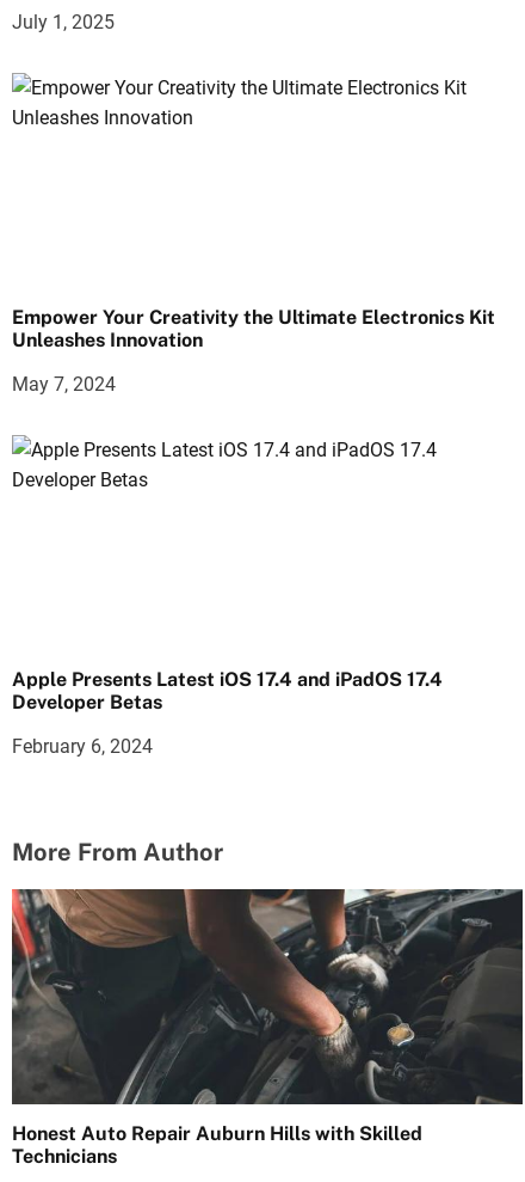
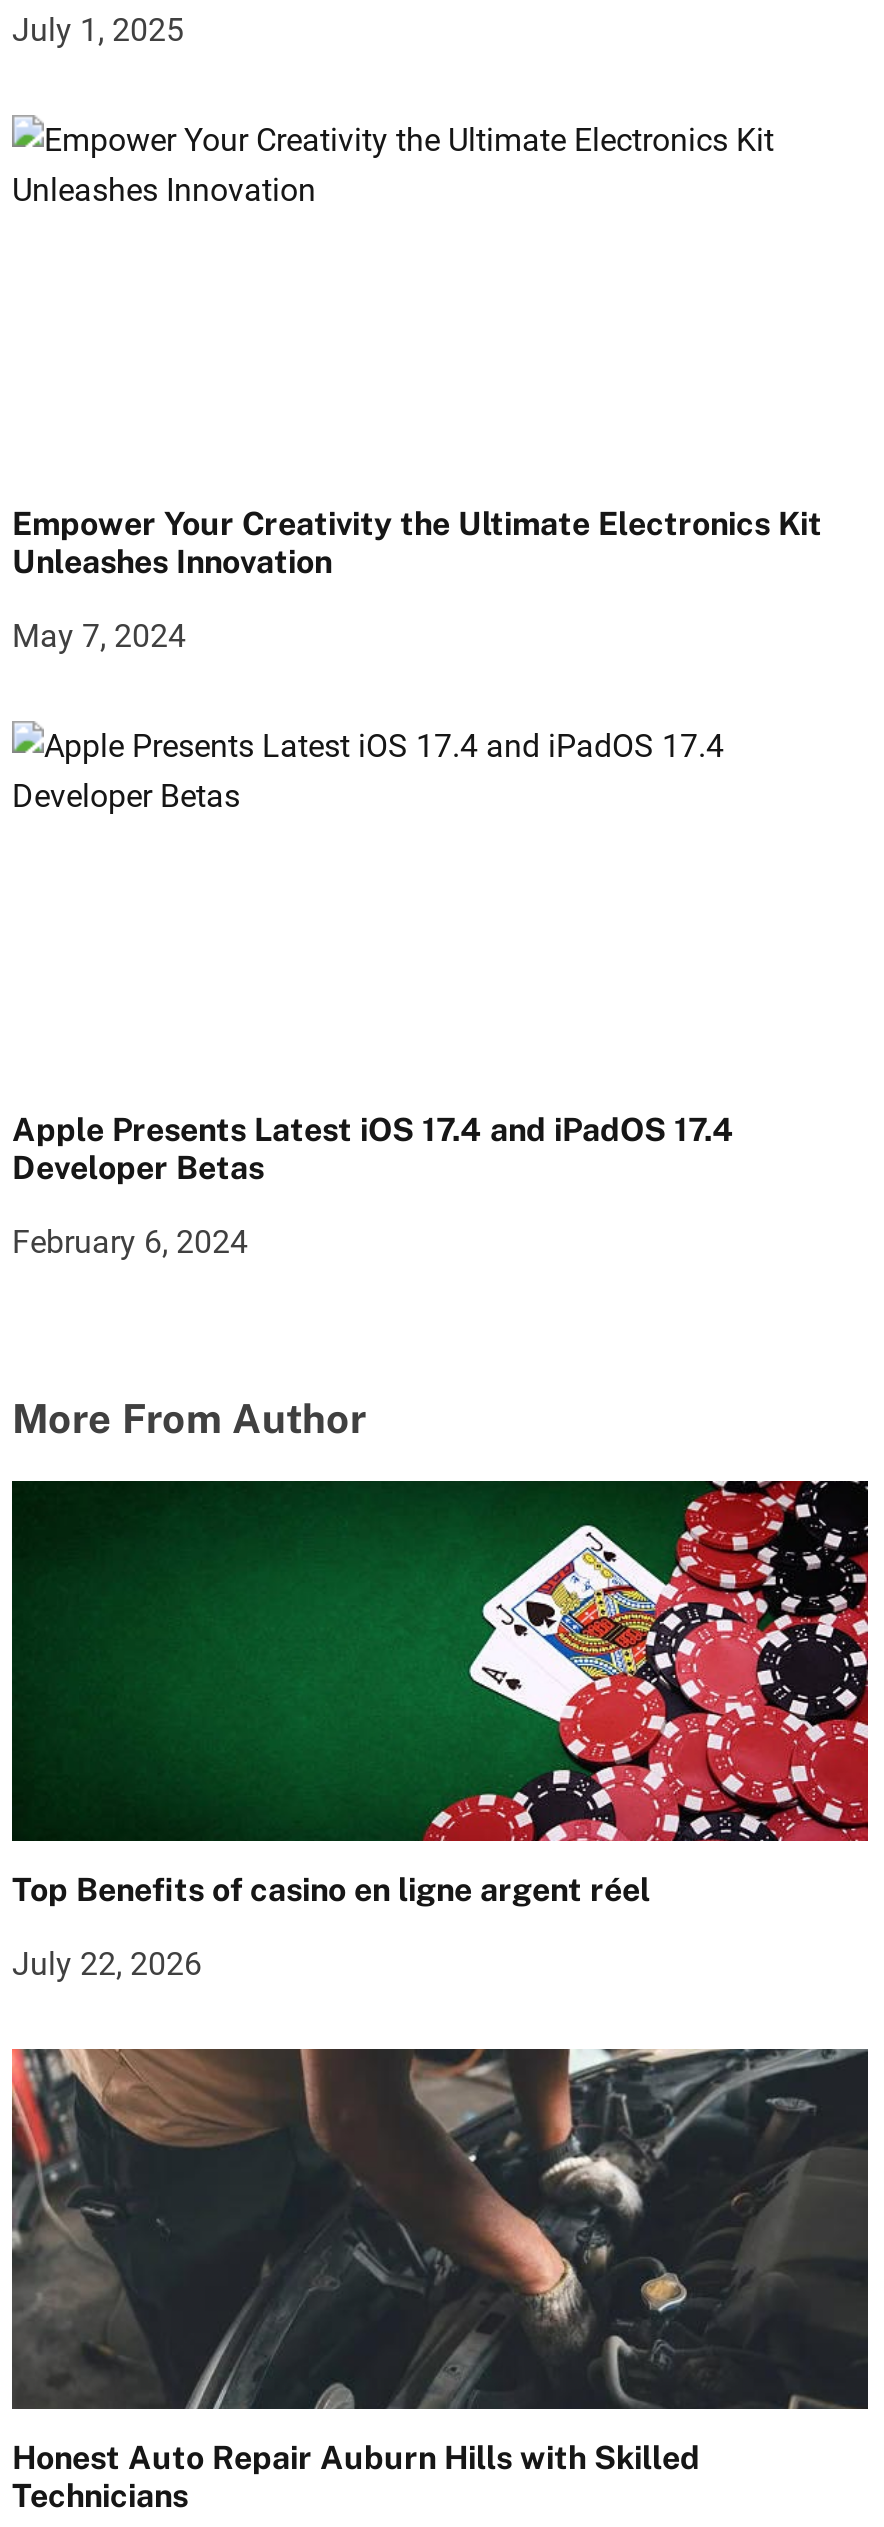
none -> [10,1479,870,1983] [image] | Top Benefits of casino en ligne argent réel | July 22, 2026

